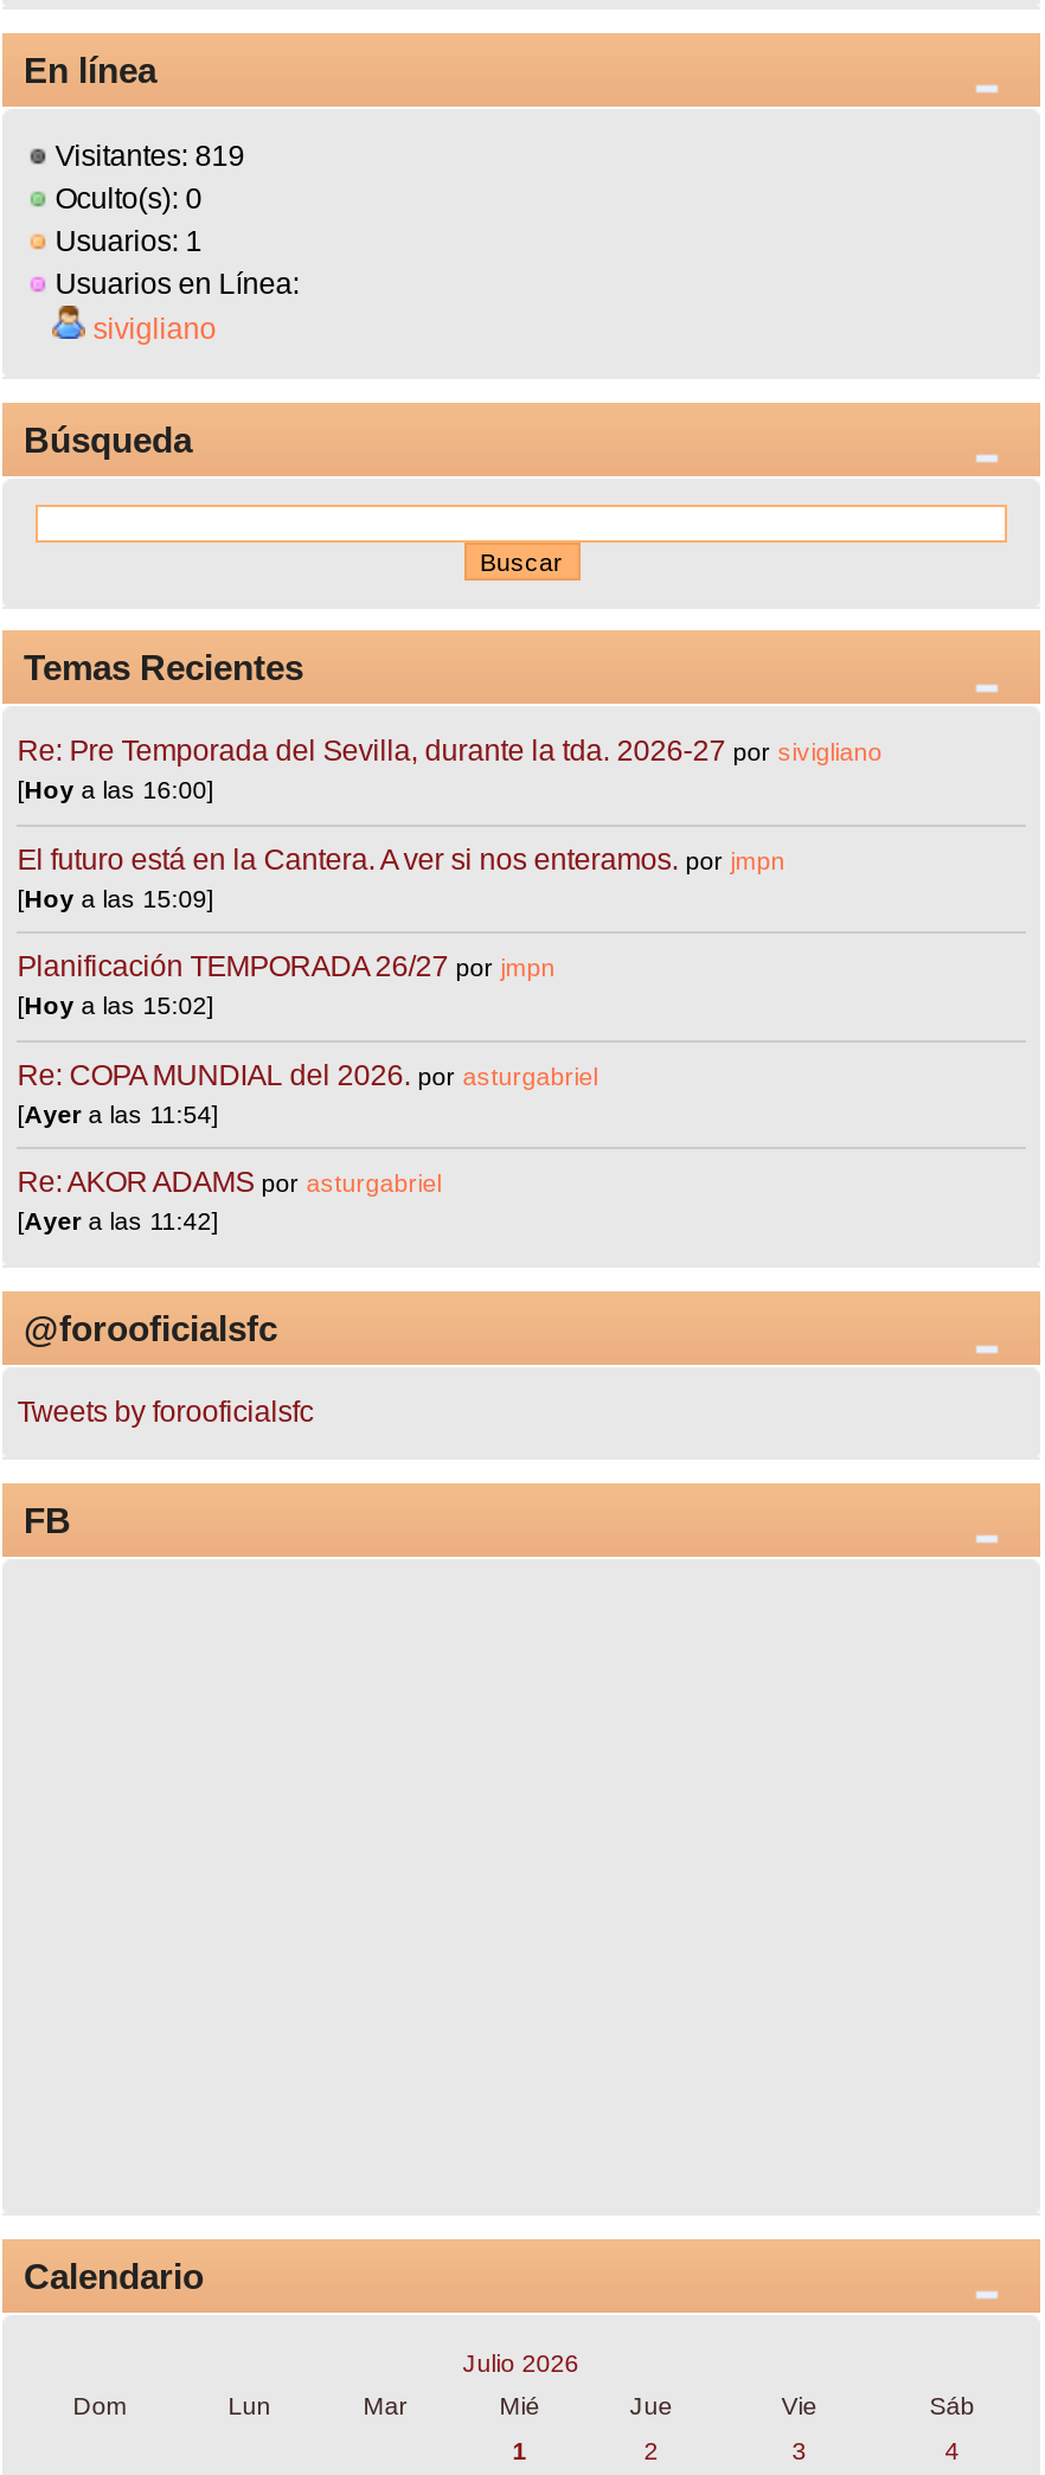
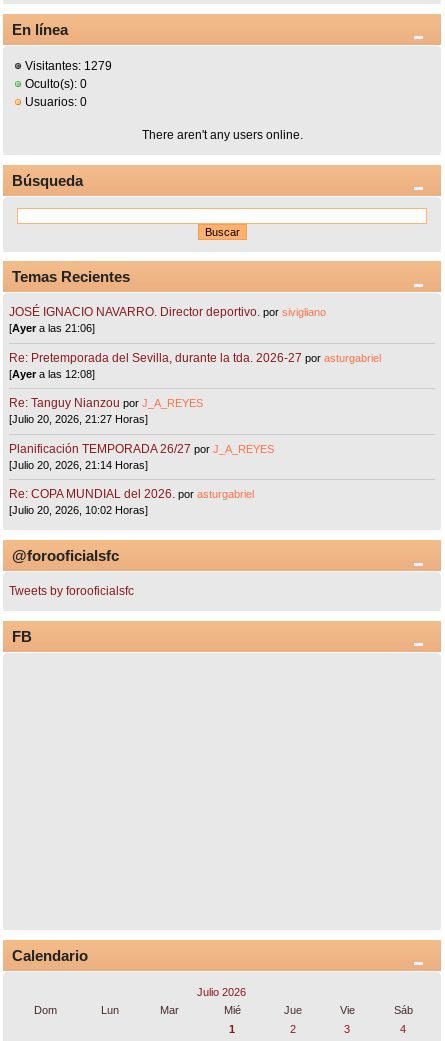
[48,140,245,173] Visitantes: 819 -> [22,59,112,73] Visitantes: 1279
[48,225,299,346] Usuarios: 1 | Usuarios en Línea: | sivigliano -> [22,95,302,142] Usuarios: 0 | There aren't any users online.
[17,736,882,1020] Re: Pre Temporada del Sevilla, durante la tda. 2026-27 por sivigliano | [Hoy a las 16:00] | El futuro está en la Cantera. A ver si nos enteramos. por jmpn | [Hoy a las 15:09] | Planificación TEMPORADA 26/27 por jmpn | [Hoy a las 15:02] -> [9,305,381,471] JOSÉ IGNACIO NAVARRO. Director deportivo. por sivigliano | [Ayer a las 21:06] | Re: Pretemporada del Sevilla, durante la tda. 2026-27 por asturgabriel | [Ayer a las 12:08] | Re: Tanguy Nianzou por J_A_REYES | [Julio 20, 2026, 21:27 Horas] | Planificación TEMPORADA 26/27 por J_A_REYES | [Julio 20, 2026, 21:14 Horas]
moved [17,1059,598,1092] -> [9,487,254,501]: Re: COPA MUNDIAL del 2026. por asturgabriel
[17,1099,441,1235] [Ayer a las 11:54] | Re: AKOR ADAMS por asturgabriel | [Ayer a las 11:42] -> [9,504,148,516] [Julio 20, 2026, 10:02 Horas]

